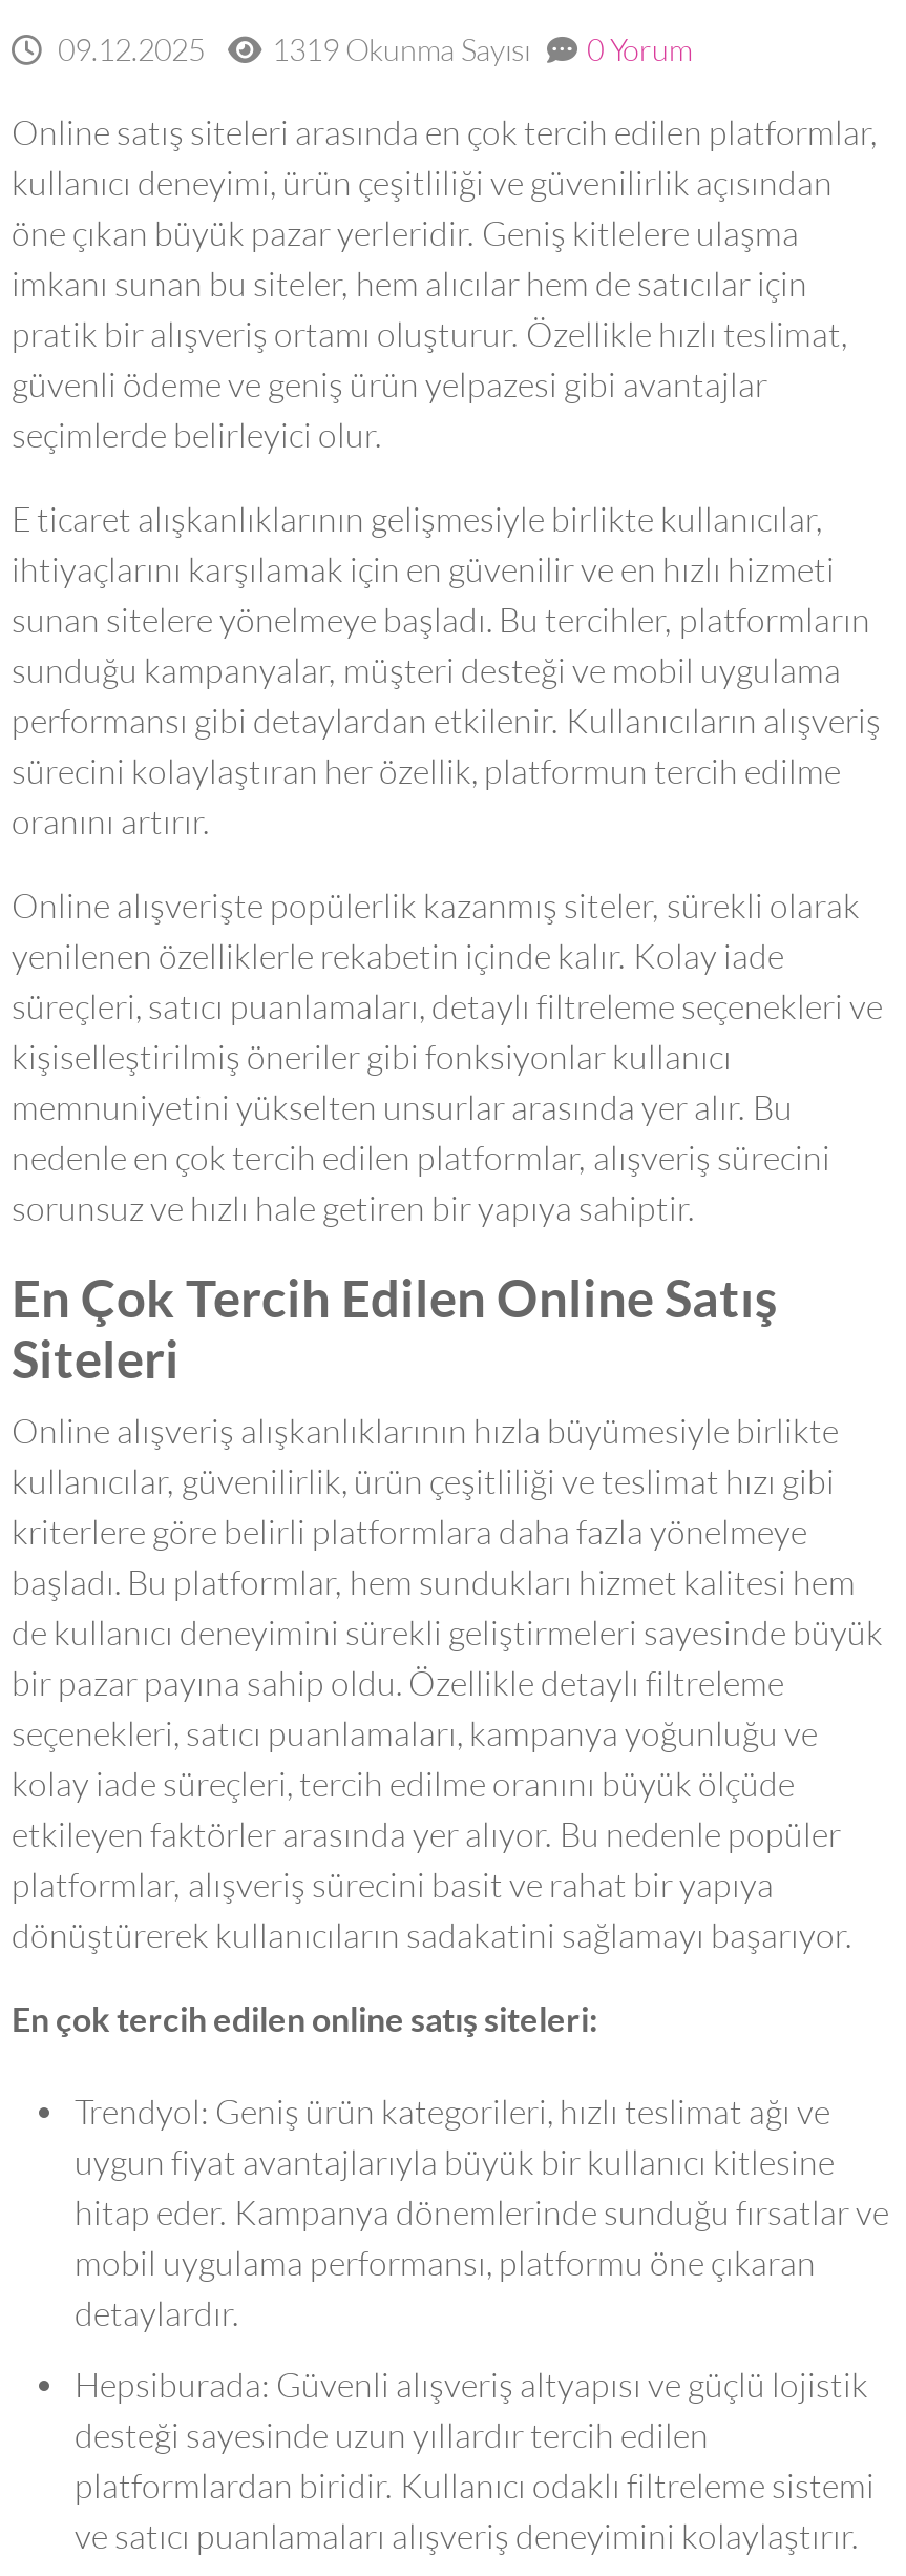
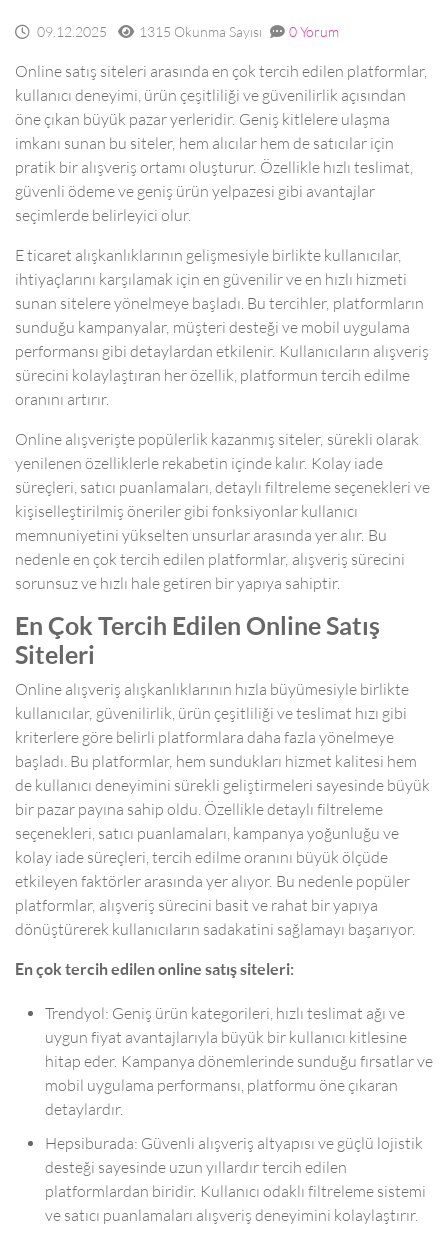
[272,33,530,66] 1319 Okunma Sayısı -> [139,24,262,40] 1315 Okunma Sayısı

